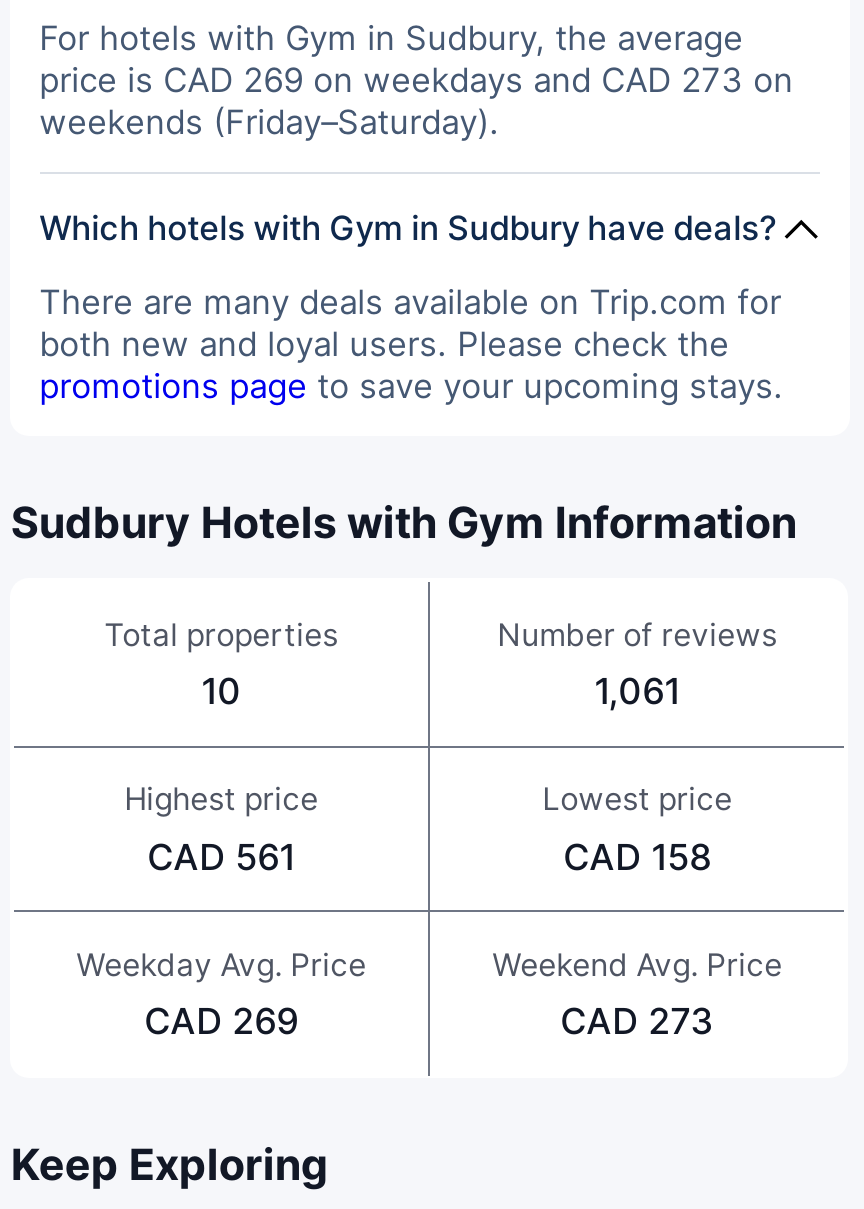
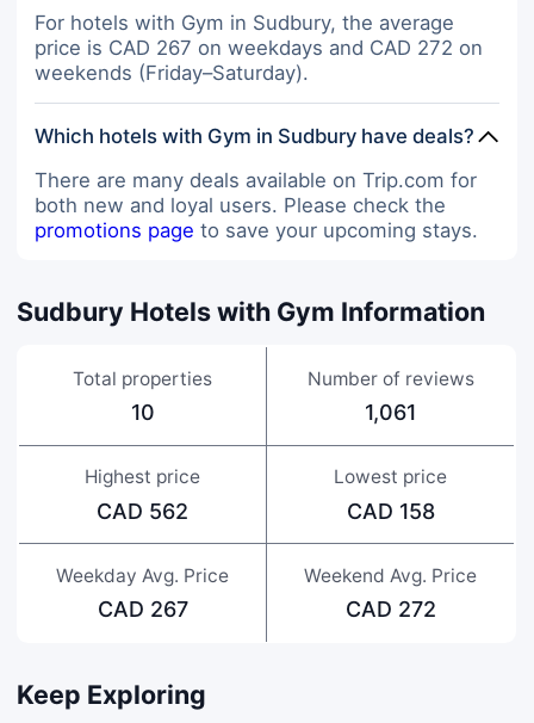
[39,60,793,100] price is CAD 269 on weekdays and CAD 273 on -> [34,36,482,60] price is CAD 267 on weekdays and CAD 272 on
[147,836,295,878] CAD 561 -> [97,498,188,524] CAD 562
[144,1001,298,1043] CAD 269 -> [97,597,188,622] CAD 267
[560,1001,714,1043] CAD 273 -> [345,597,436,622] CAD 272

